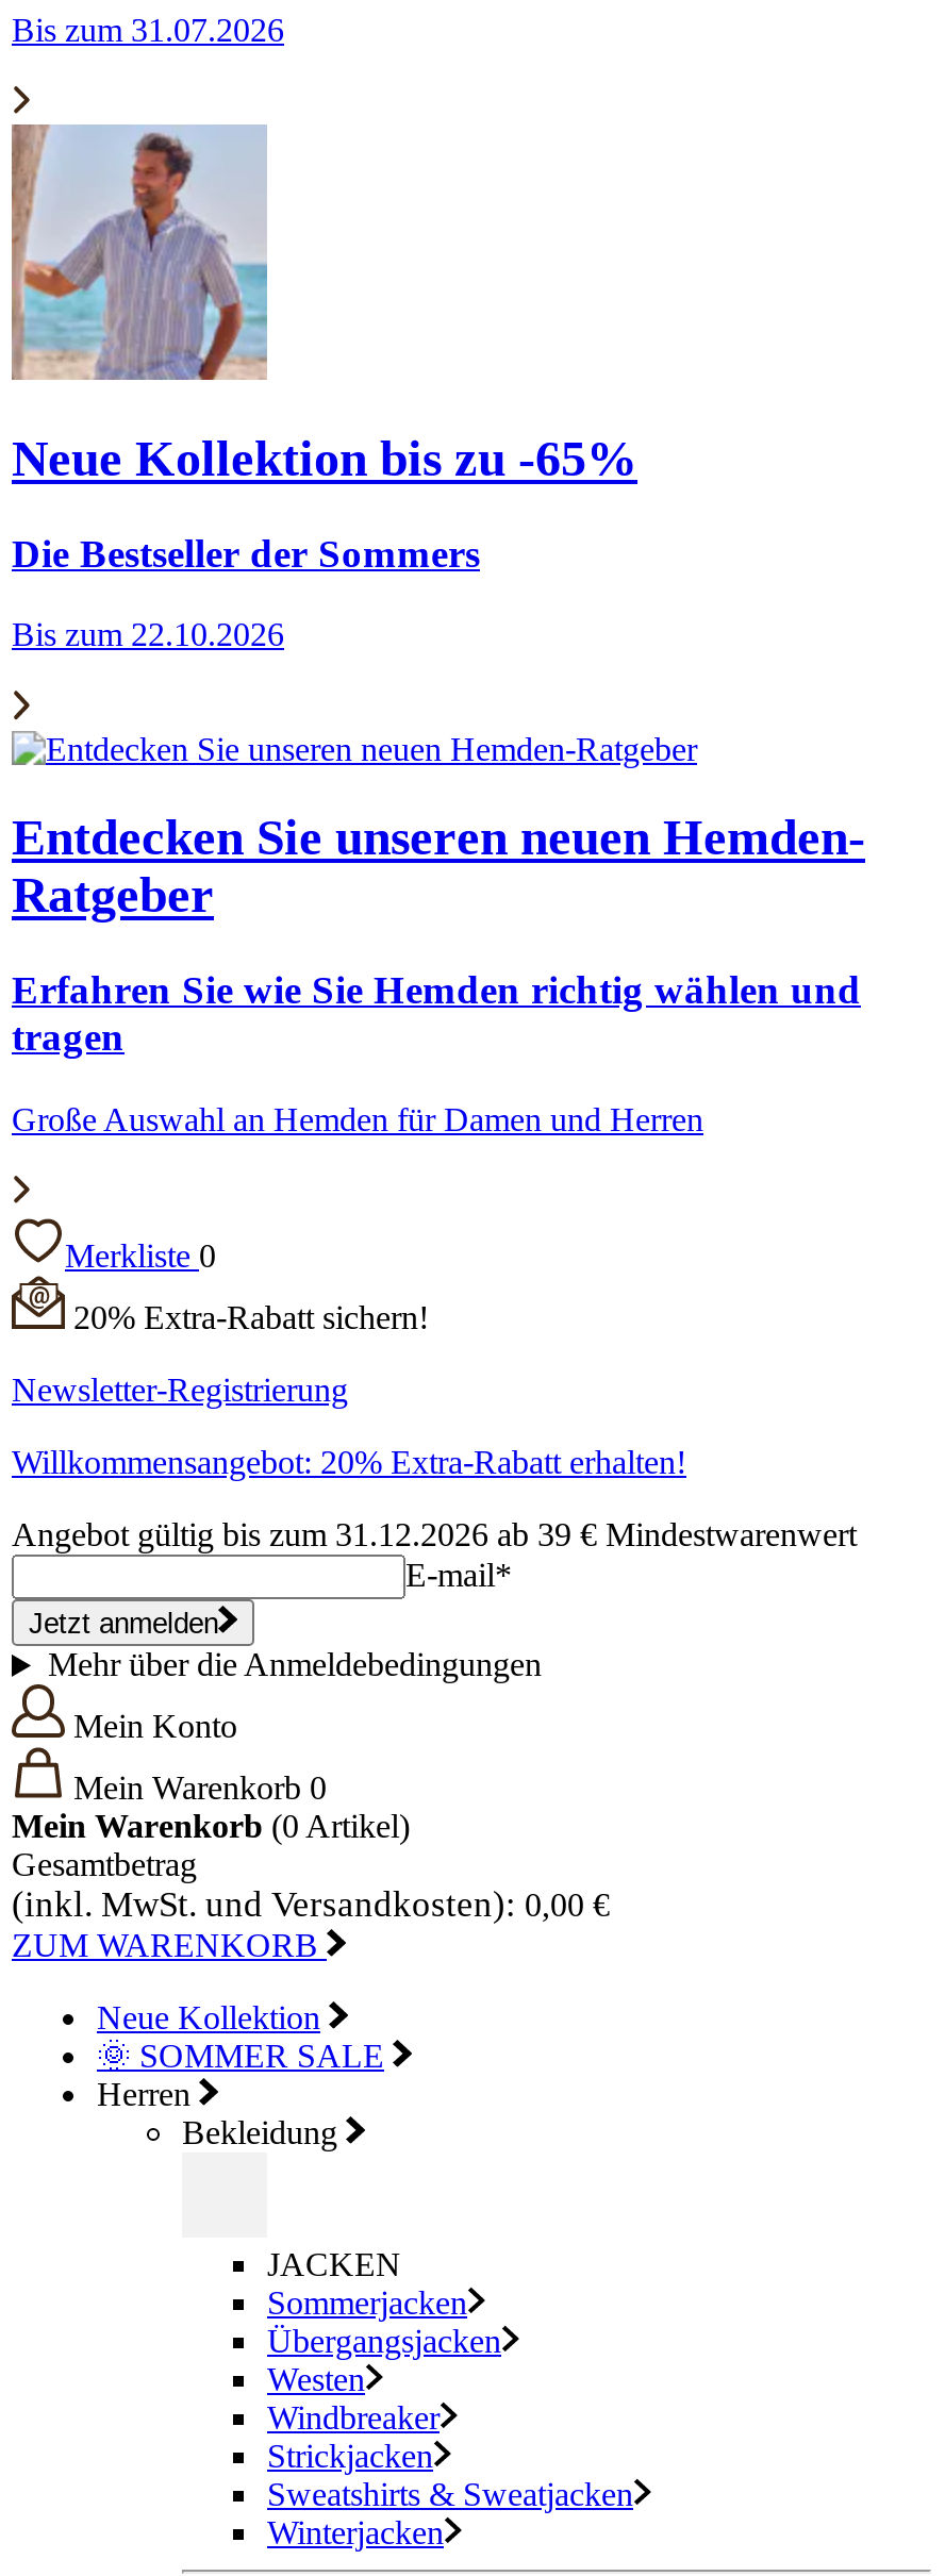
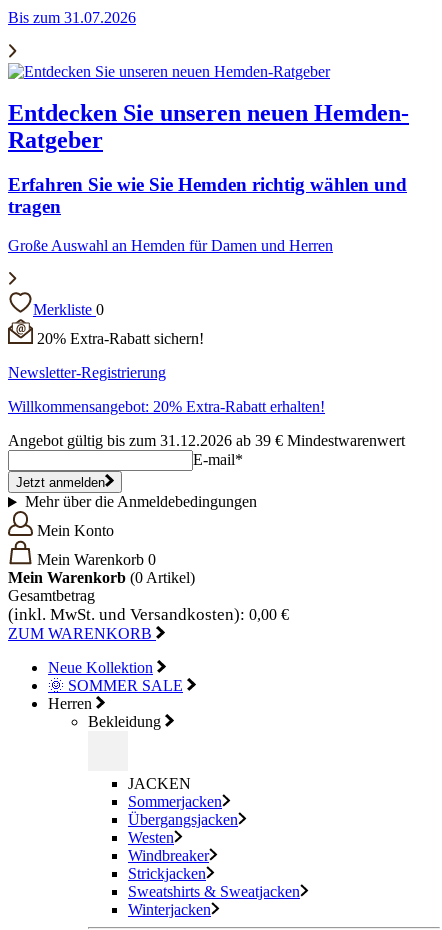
[10,122,637,652] [image] | Neue Kollektion bis zu -65% | Die Bestseller der Sommers | Bis zum 22.10.2026 -> none

